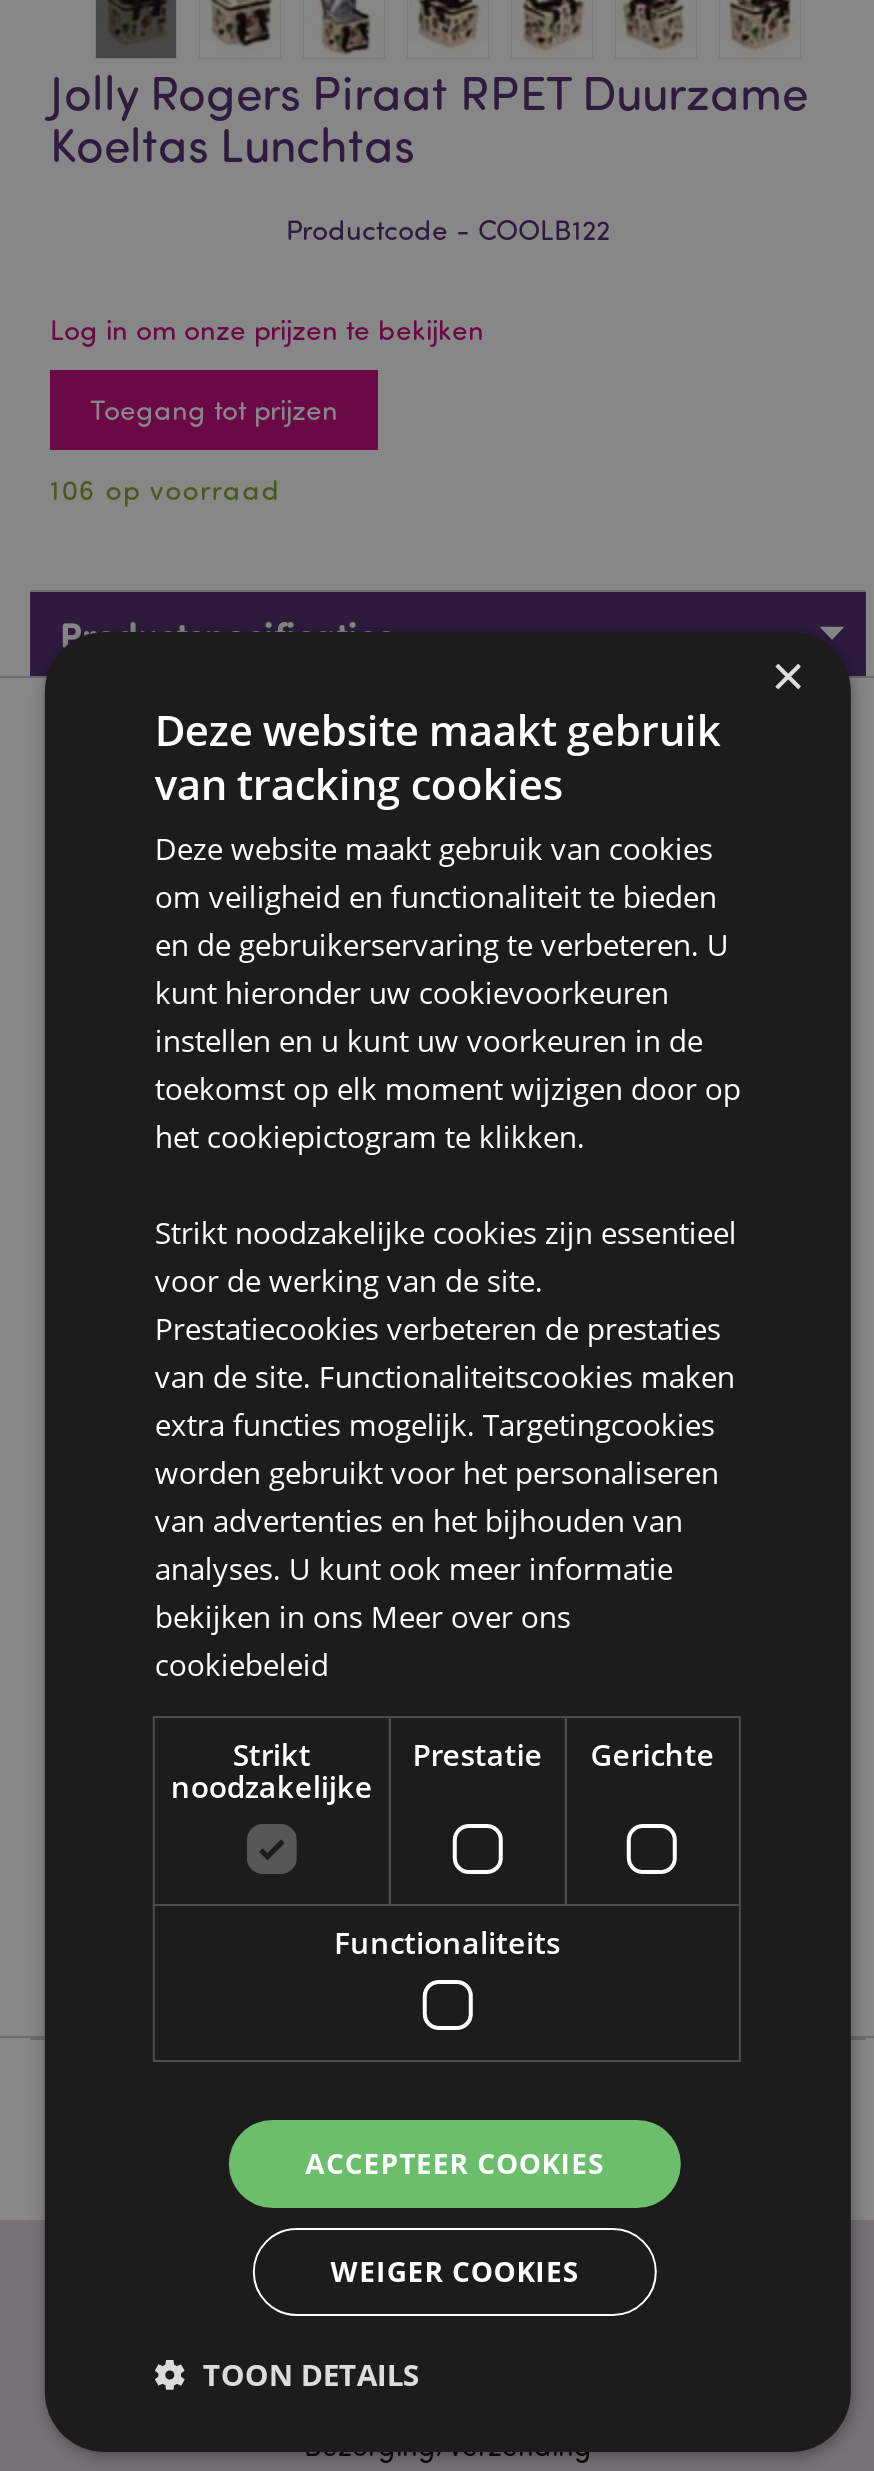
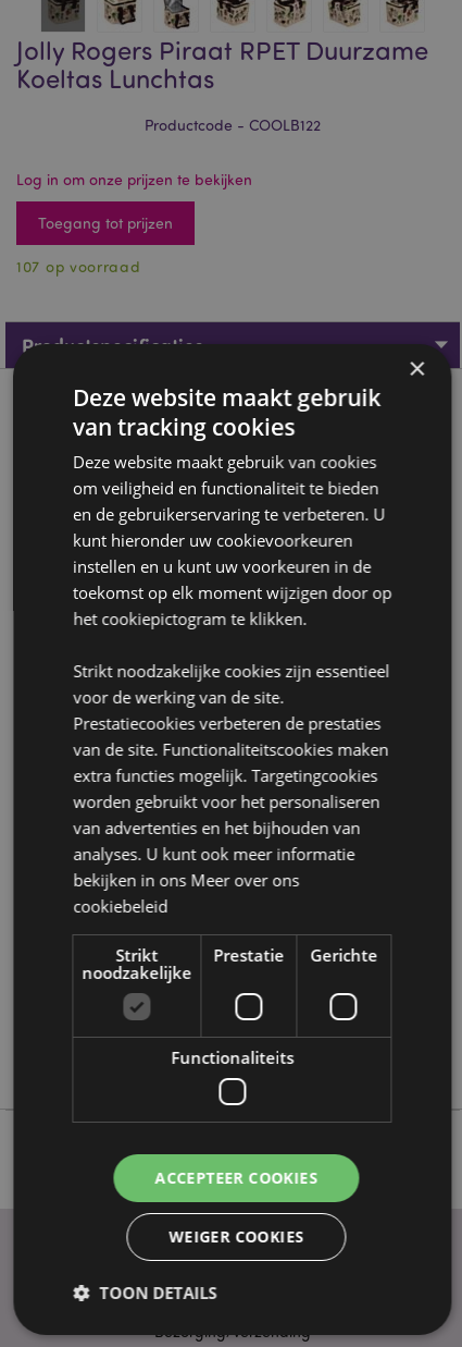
[50,472,281,506] 106 op voorraad -> [16,257,141,275] 107 op voorraad

